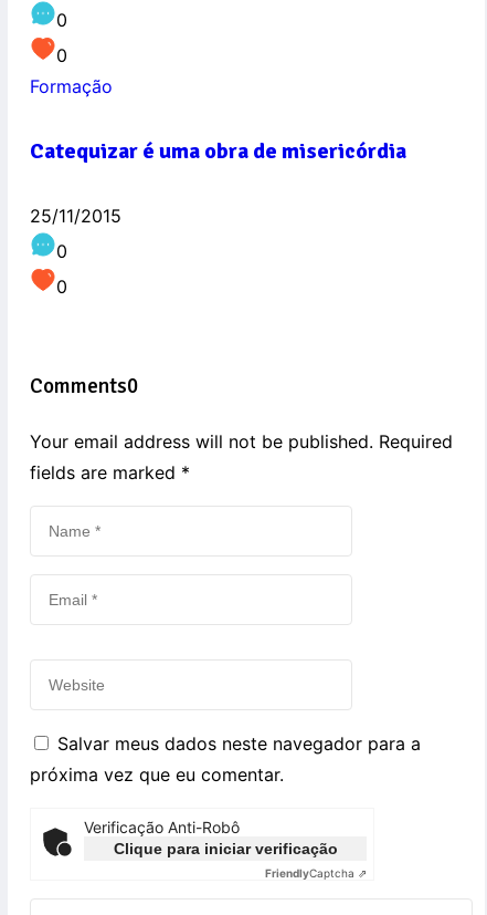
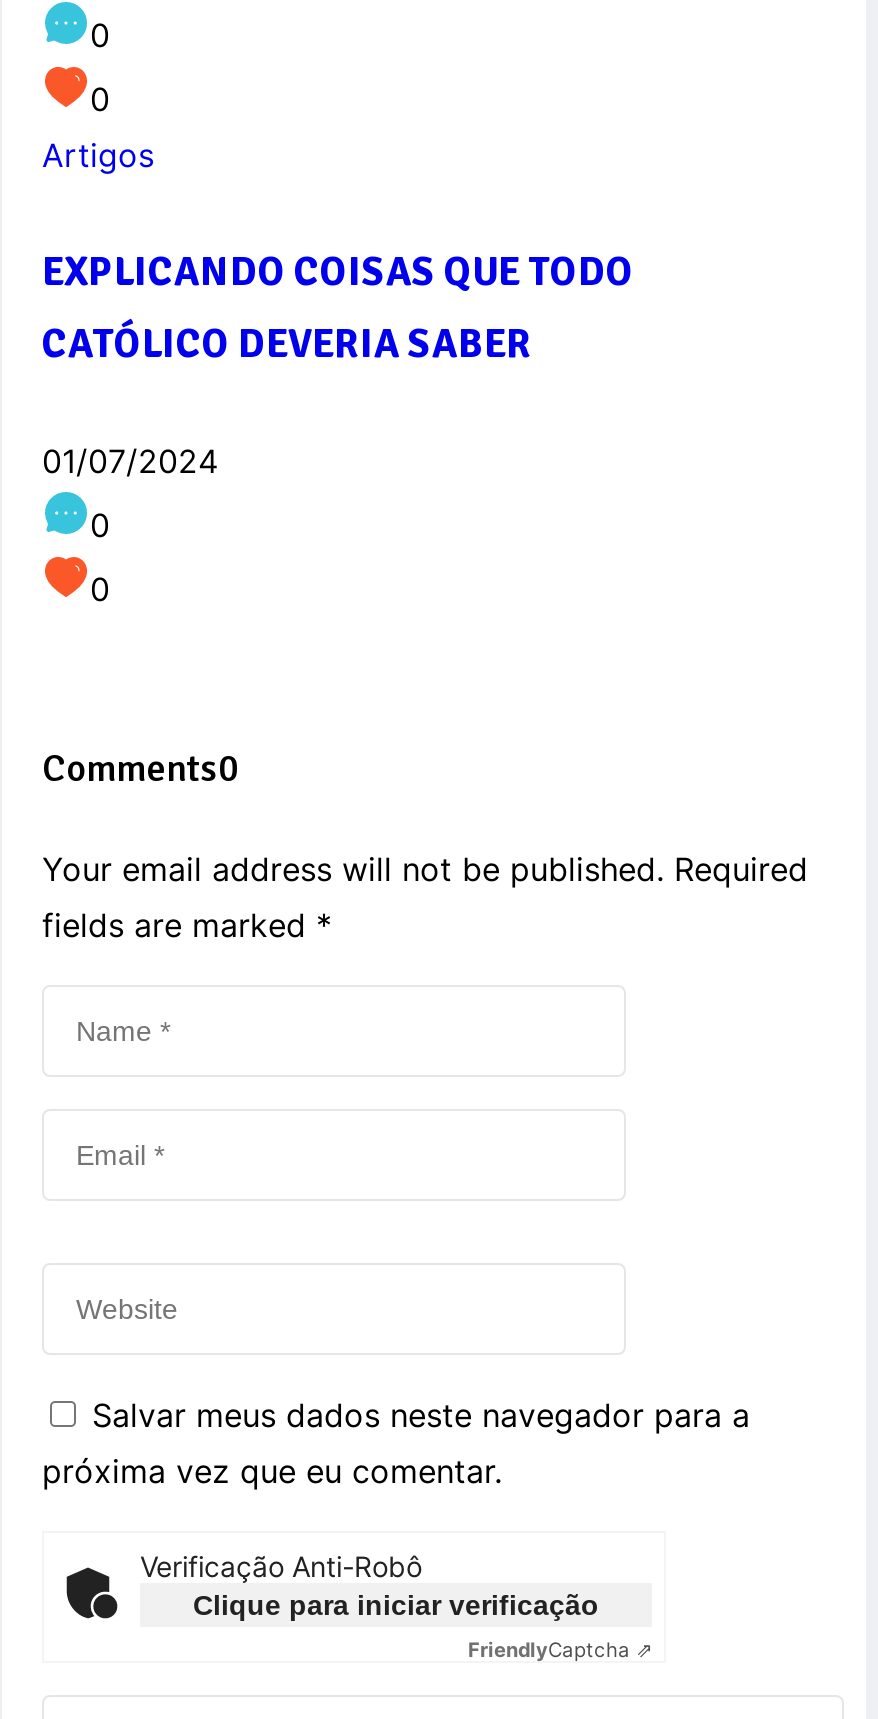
[30,75,113,97] Formação -> [42,135,154,175] Artigos
[30,137,406,164] Catequizar é uma obra de misericórdia -> [42,246,634,368] EXPLICANDO COISAS QUE TODO | CATÓLICO DEVERIA SABER
[30,205,121,227] 25/11/2015 -> [42,441,218,481] 01/07/2024

